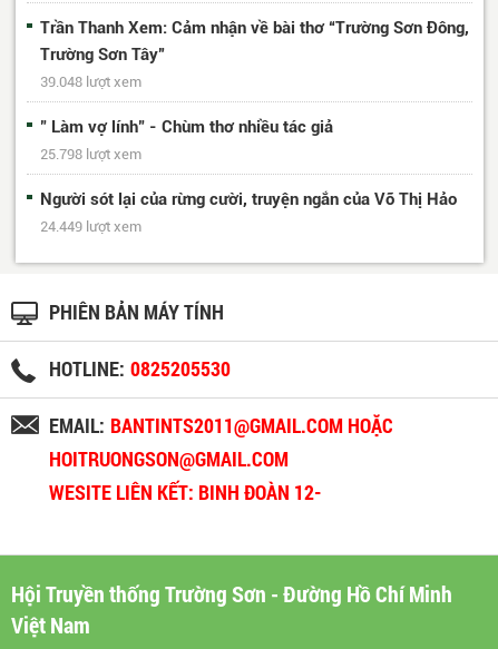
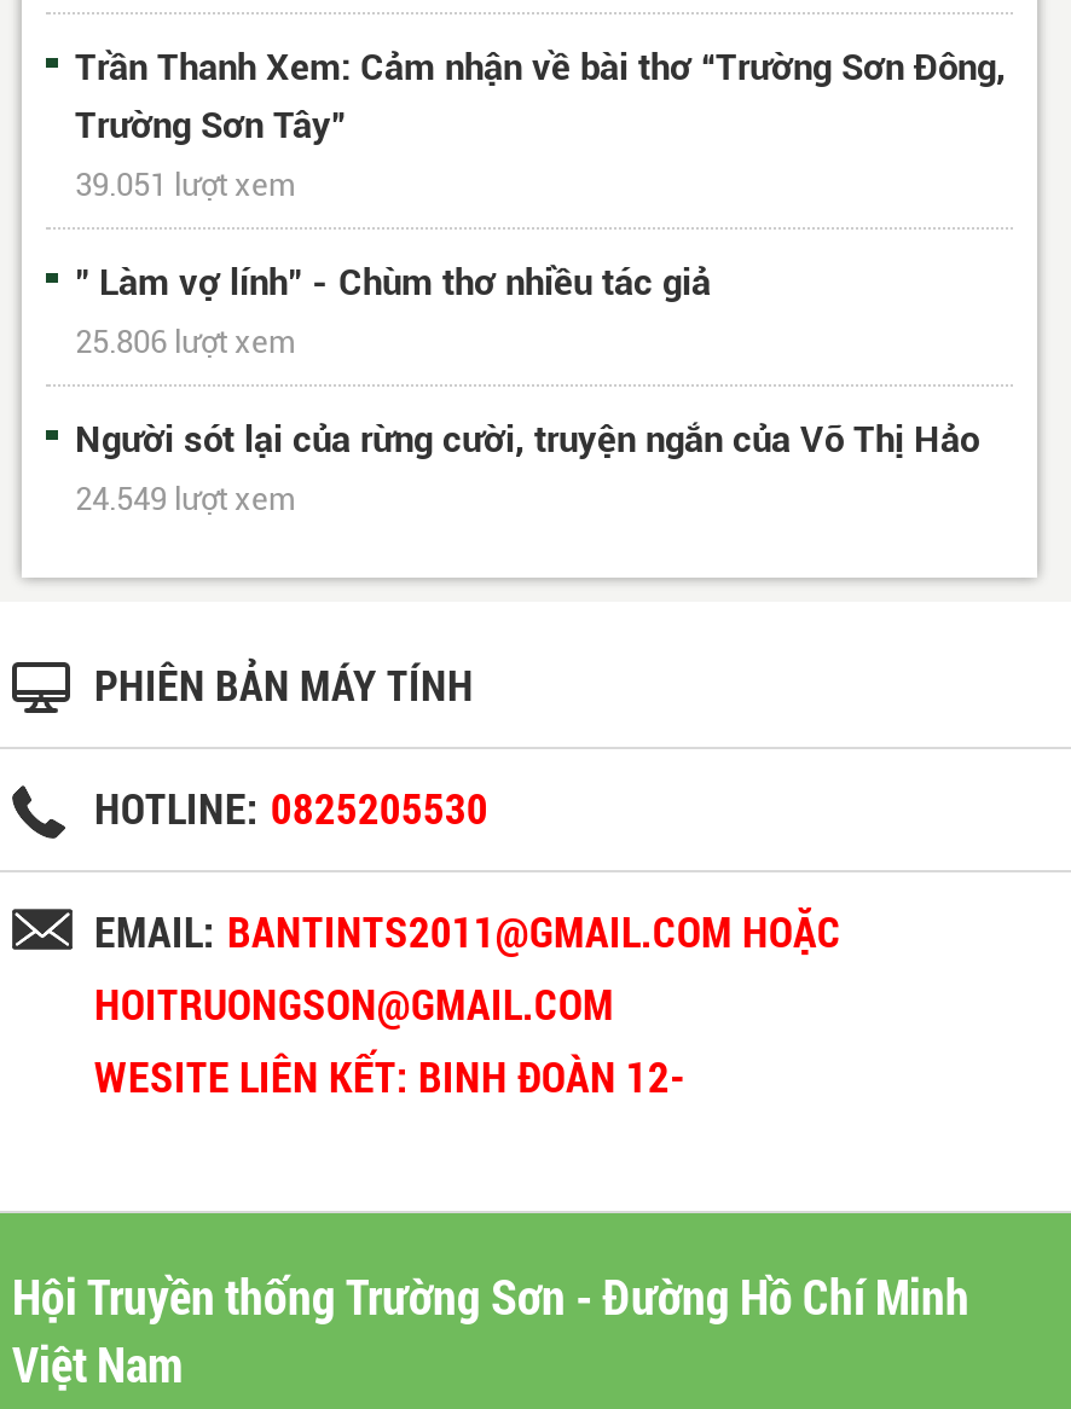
[40,73,141,90] 39.048 lượt xem -> [75,166,295,203] 39.051 lượt xem
[40,146,141,162] 25.798 lượt xem -> [75,323,295,360] 25.806 lượt xem
[40,218,141,235] 24.449 lượt xem -> [75,480,295,517] 24.549 lượt xem

